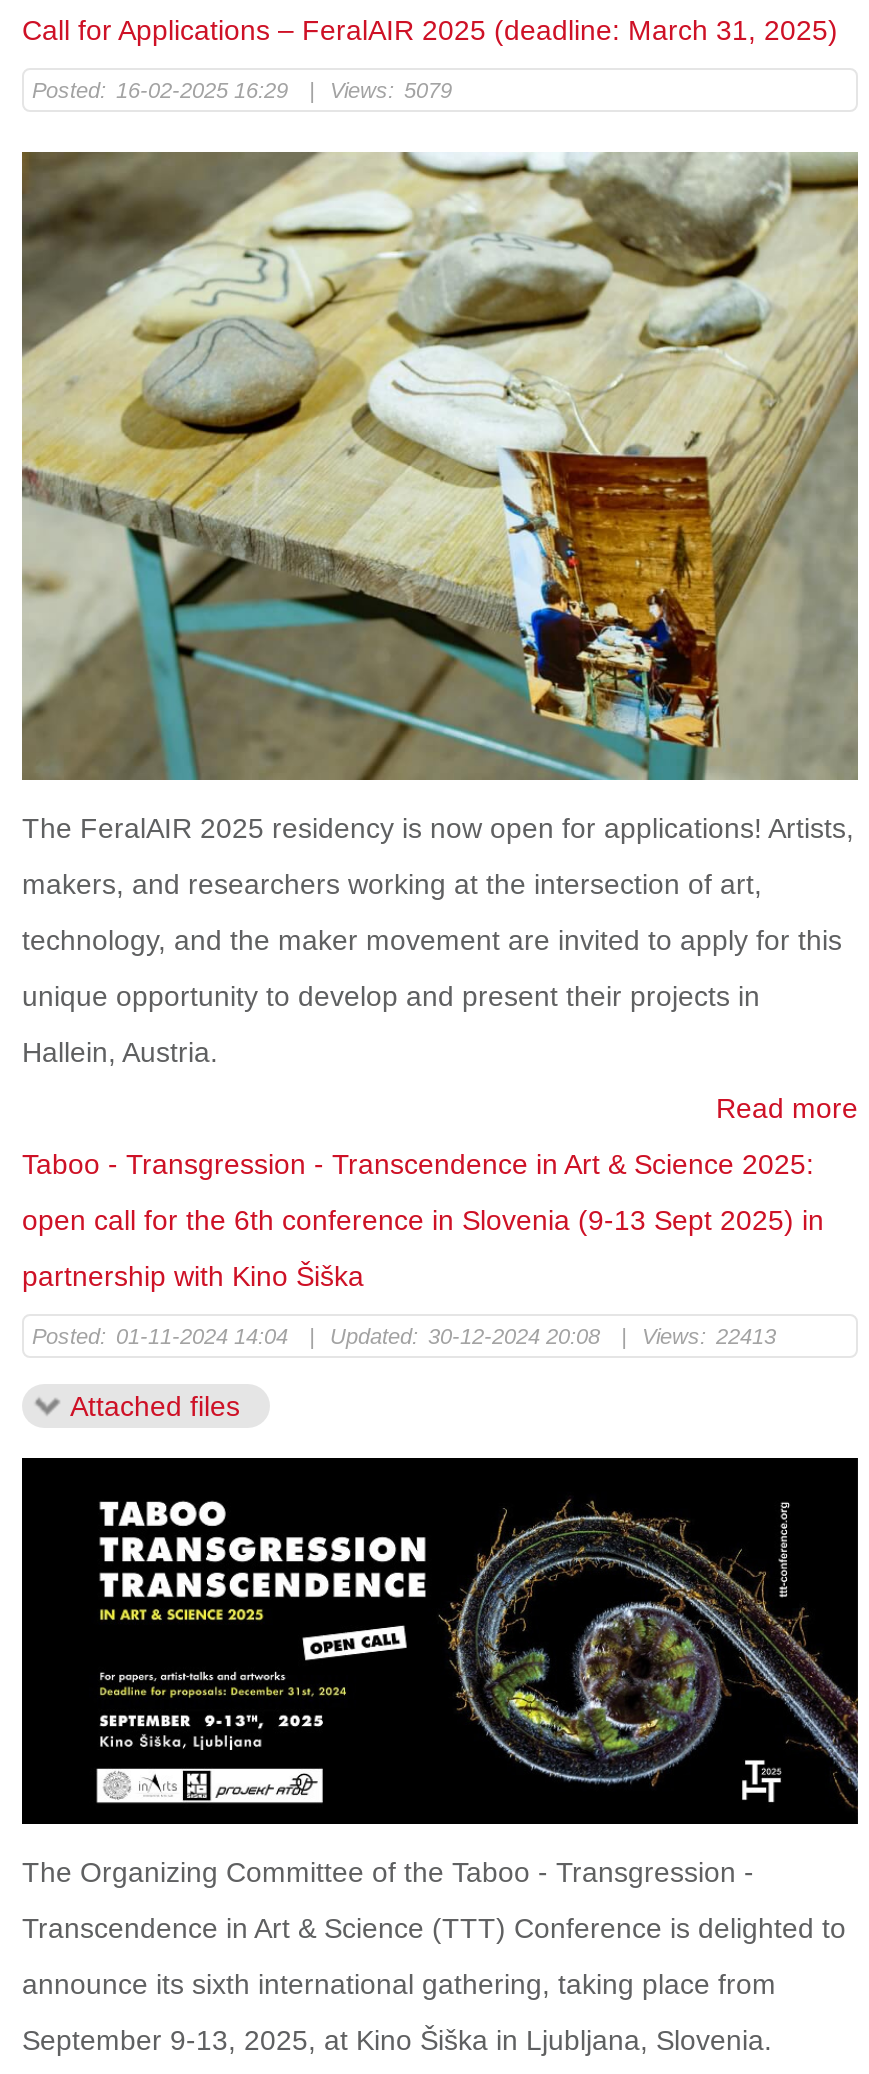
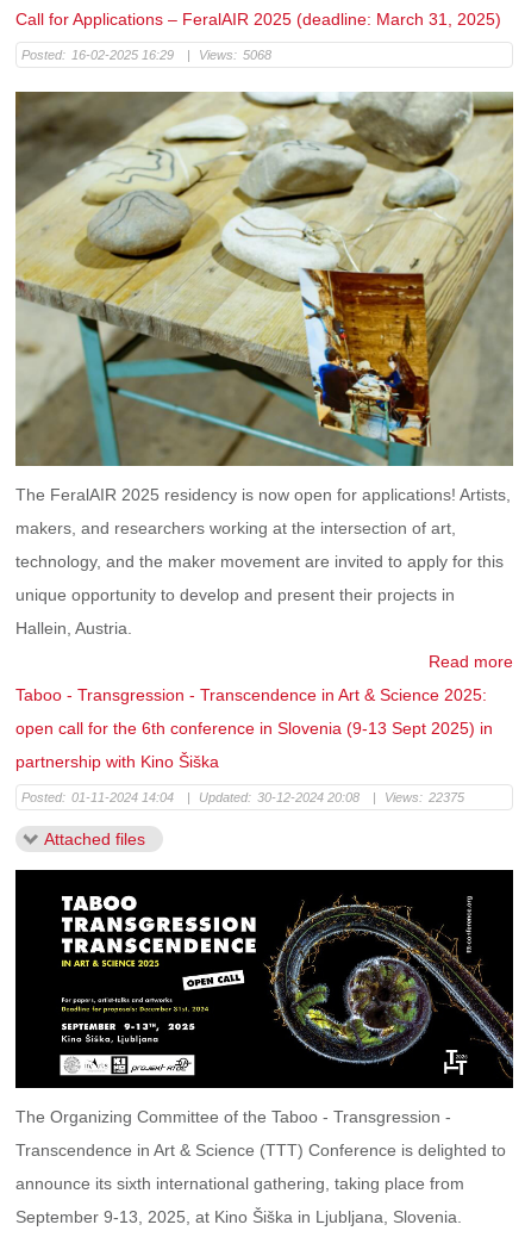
[330,79,452,103] Views: 5079 -> [199,48,271,63] Views: 5068
[642,1324,776,1348] Views: 22413 -> [385,790,464,804] Views: 22375

